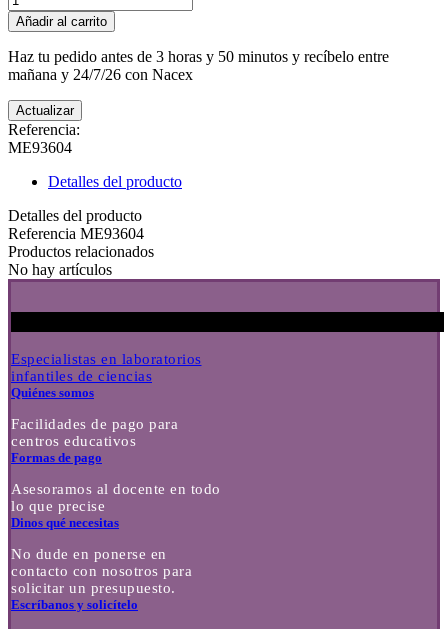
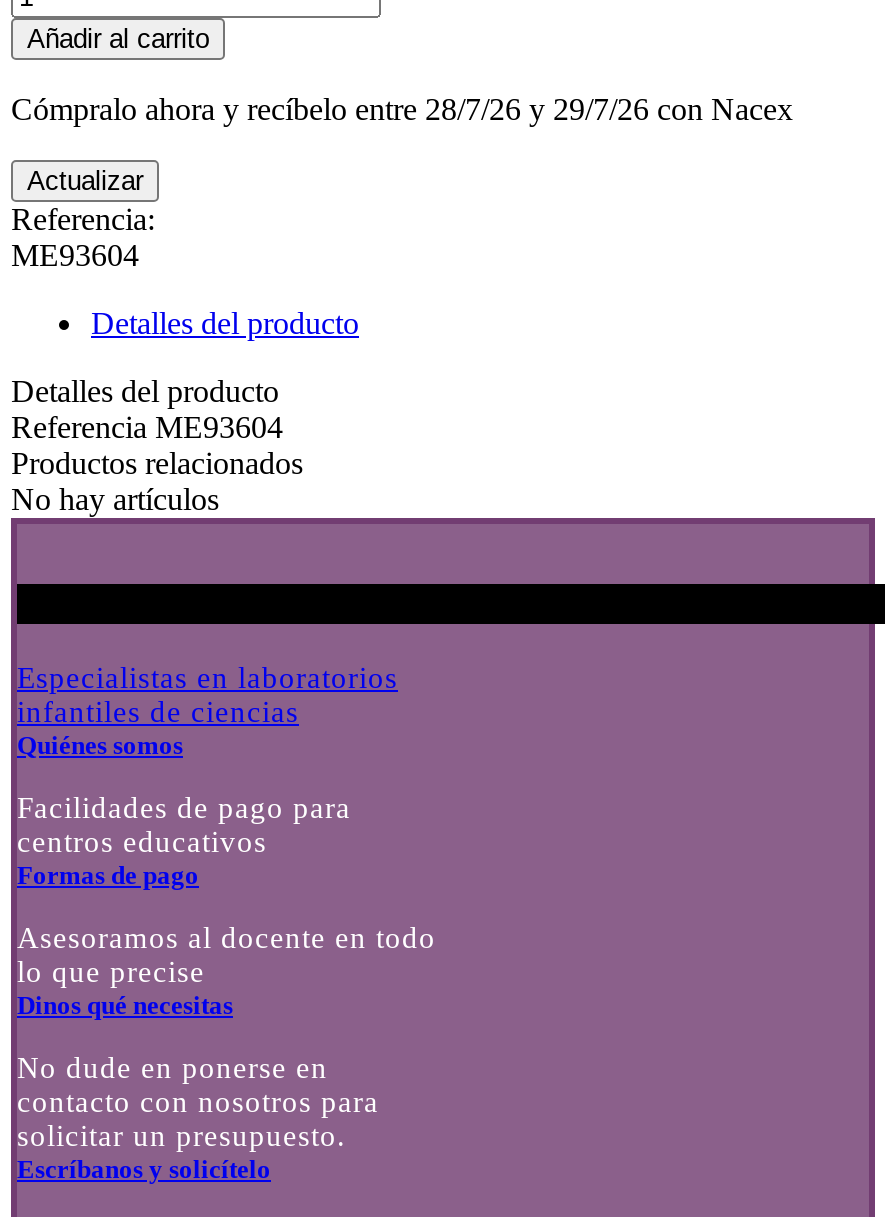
[8,48,389,83] Haz tu pedido antes de 3 horas y 50 minutos y recíbelo entre | mañana y 24/7/26 con Nacex -> [11,92,793,126] Cómpralo ahora y recíbelo entre 28/7/26 y 29/7/26 con Nacex

